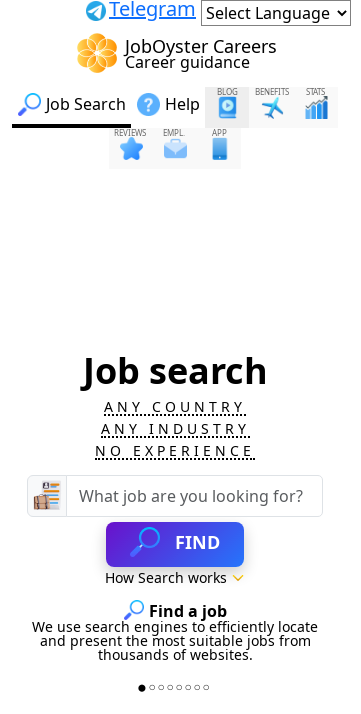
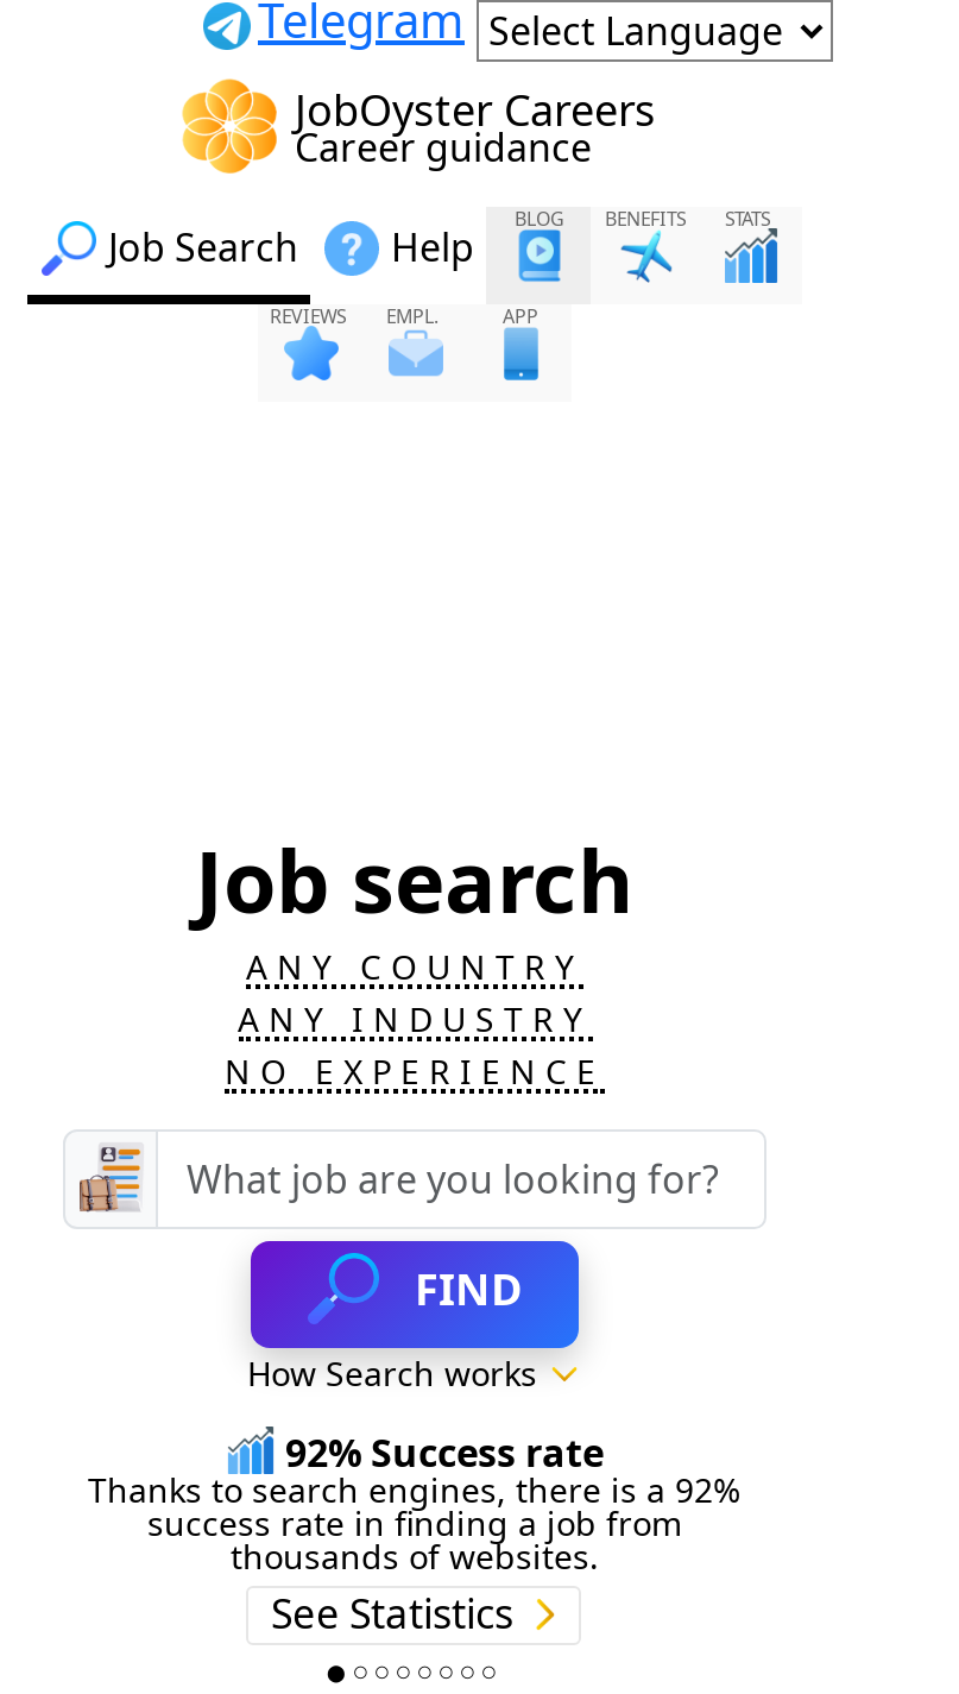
[32,600,318,650] Find a job | We use search enginesto efficiently locate | and present the most suitable jobs from -> [88,1427,742,1544] 92% Success rate | Thanks to search engines, there is a 92% | success rate in finding a job from
none -> [271,1585,513,1640] See Statistics

